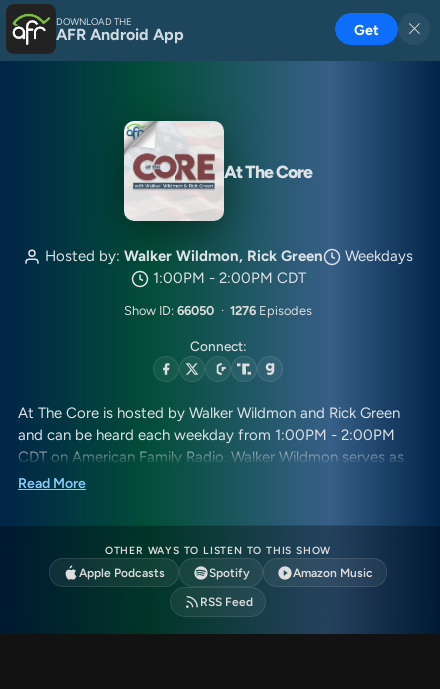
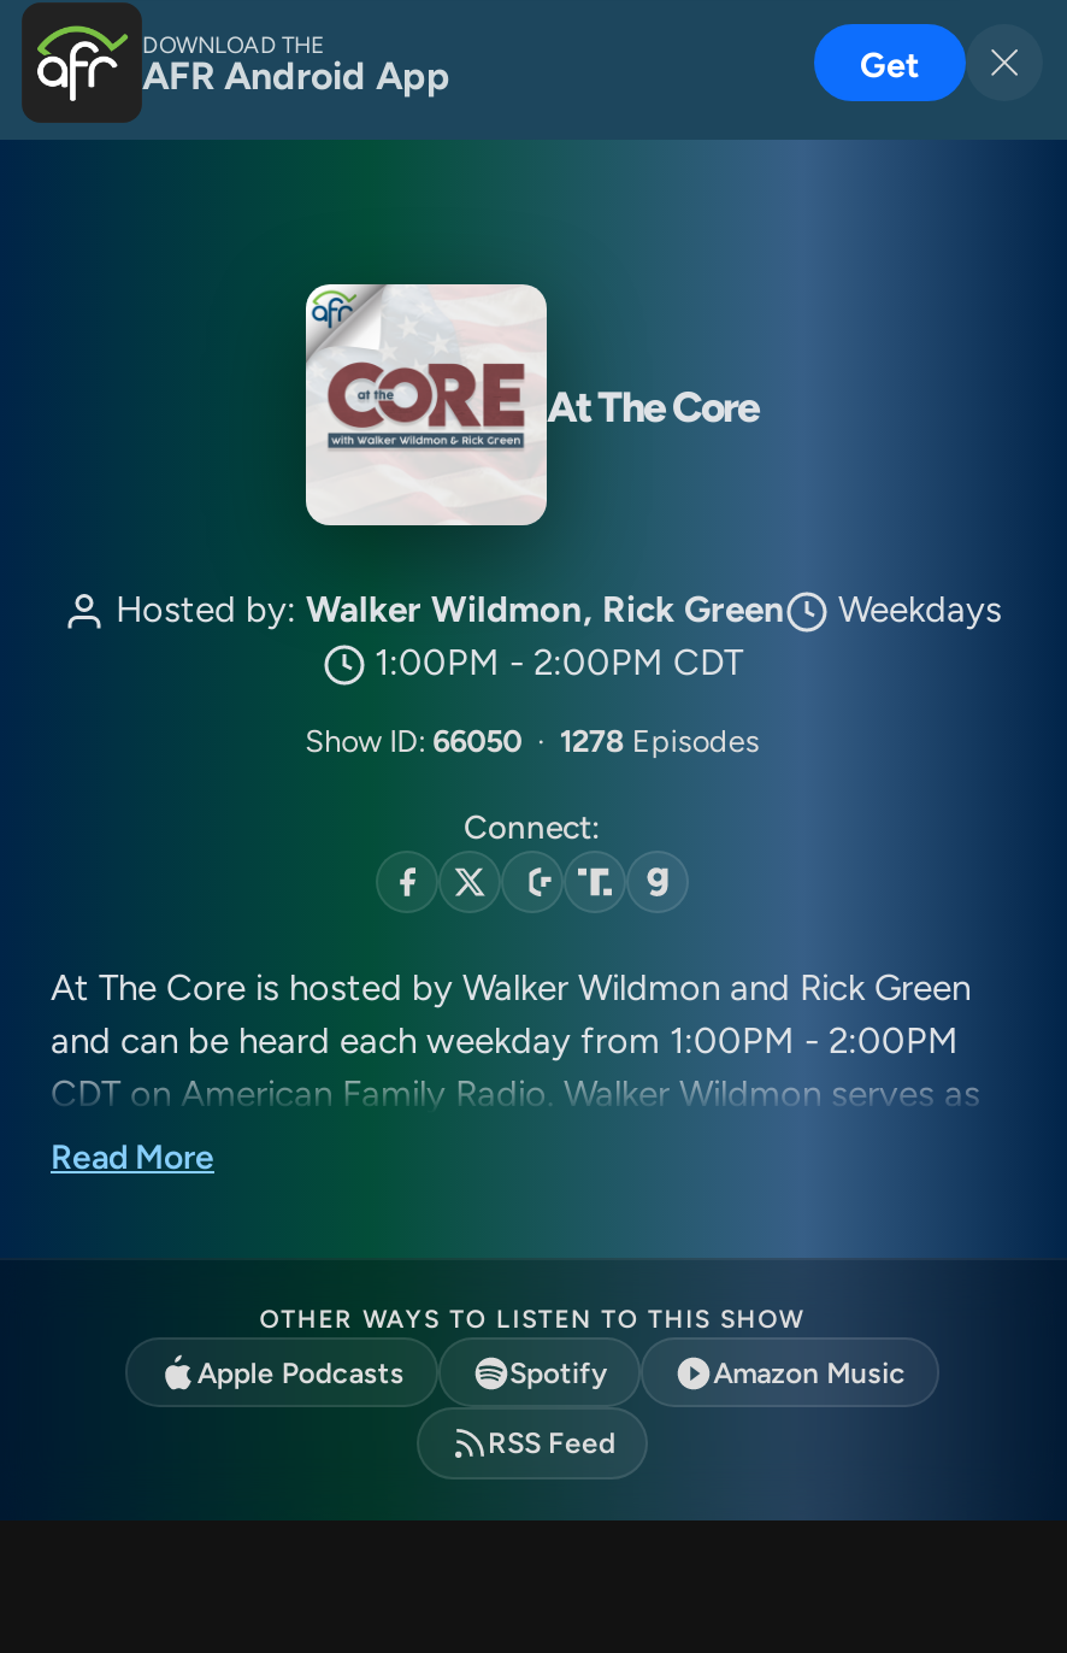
[124,303,312,318] Show ID: 66050 · 1276 Episodes -> [305,723,760,759] Show ID: 66050 · 1278 Episodes

